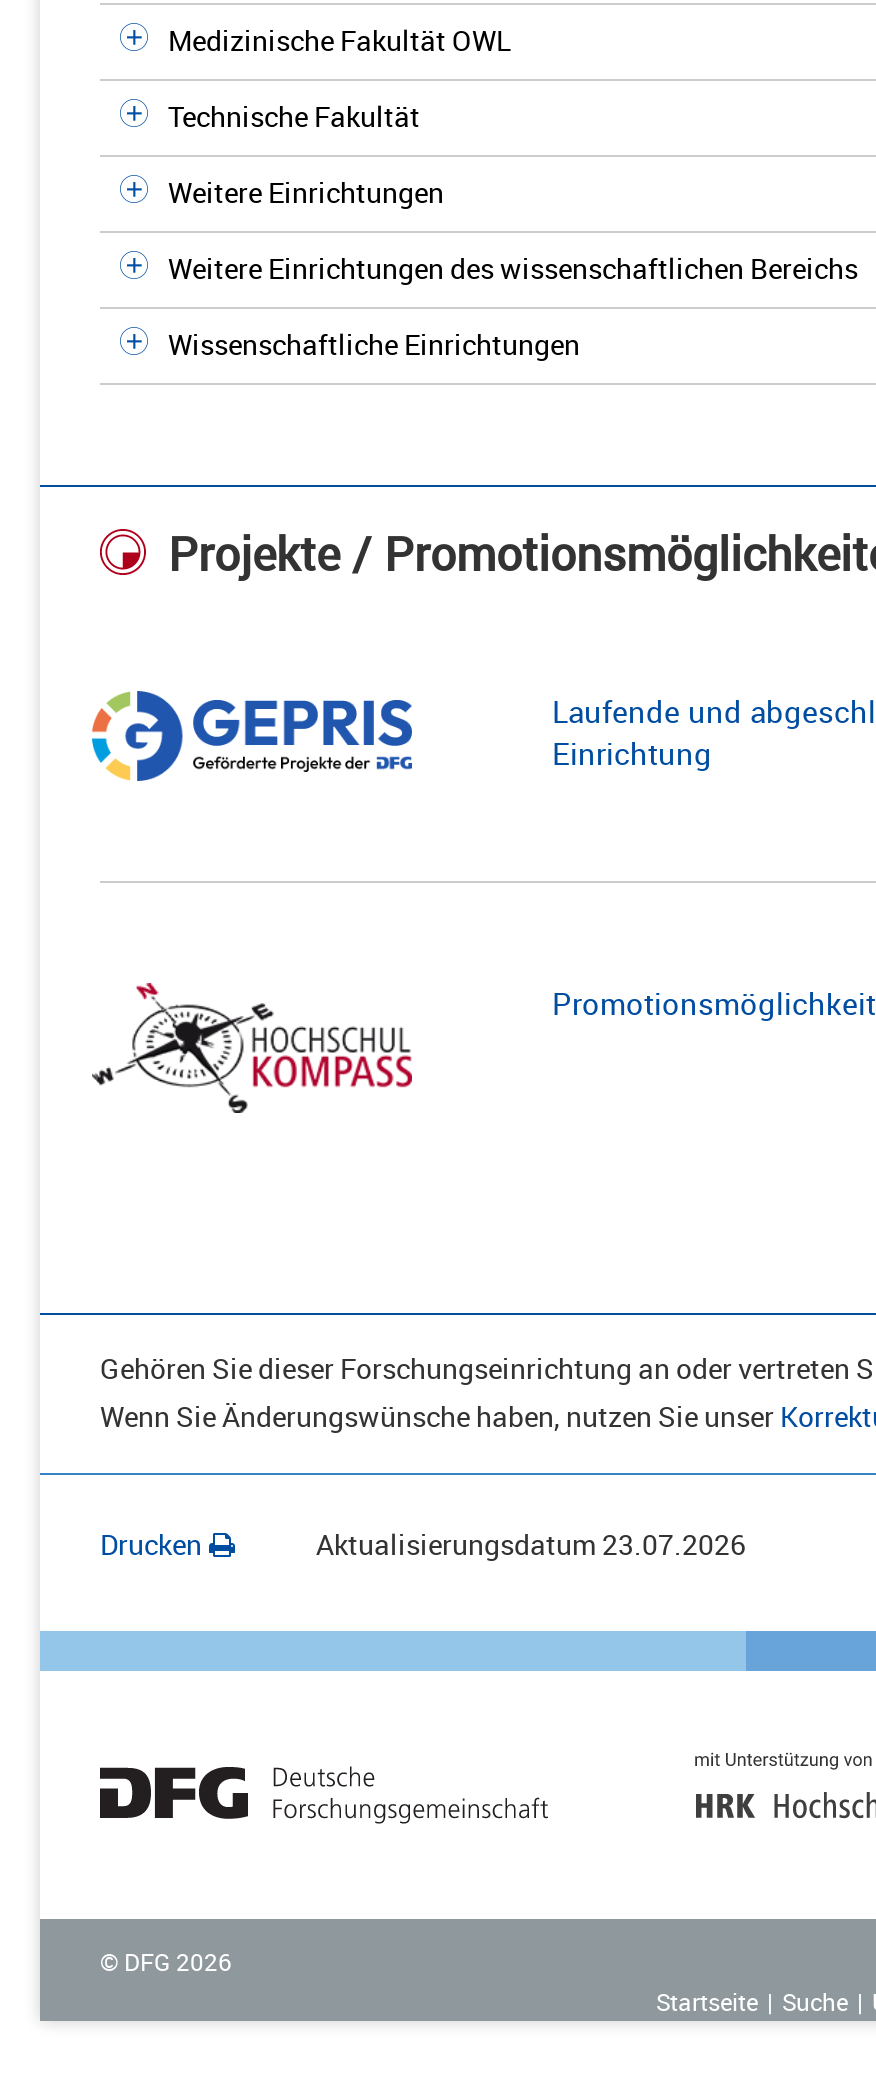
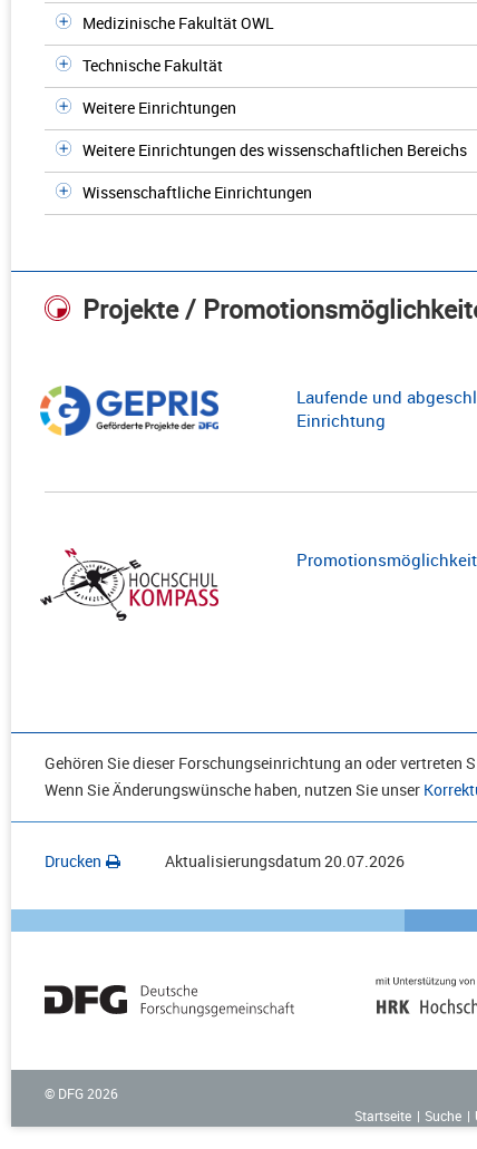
[316,1525,746,1563] Aktualisierungsdatum 23.07.2026 -> [165,850,405,872] Aktualisierungsdatum 20.07.2026

